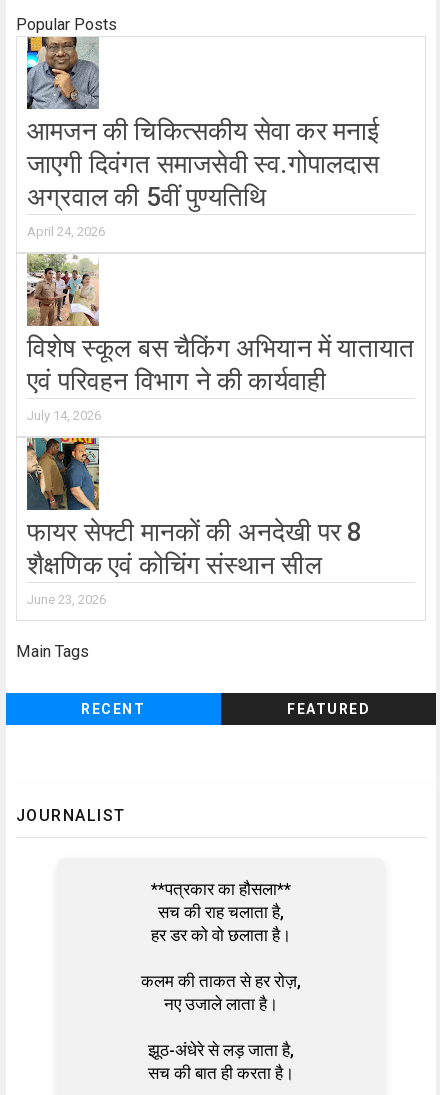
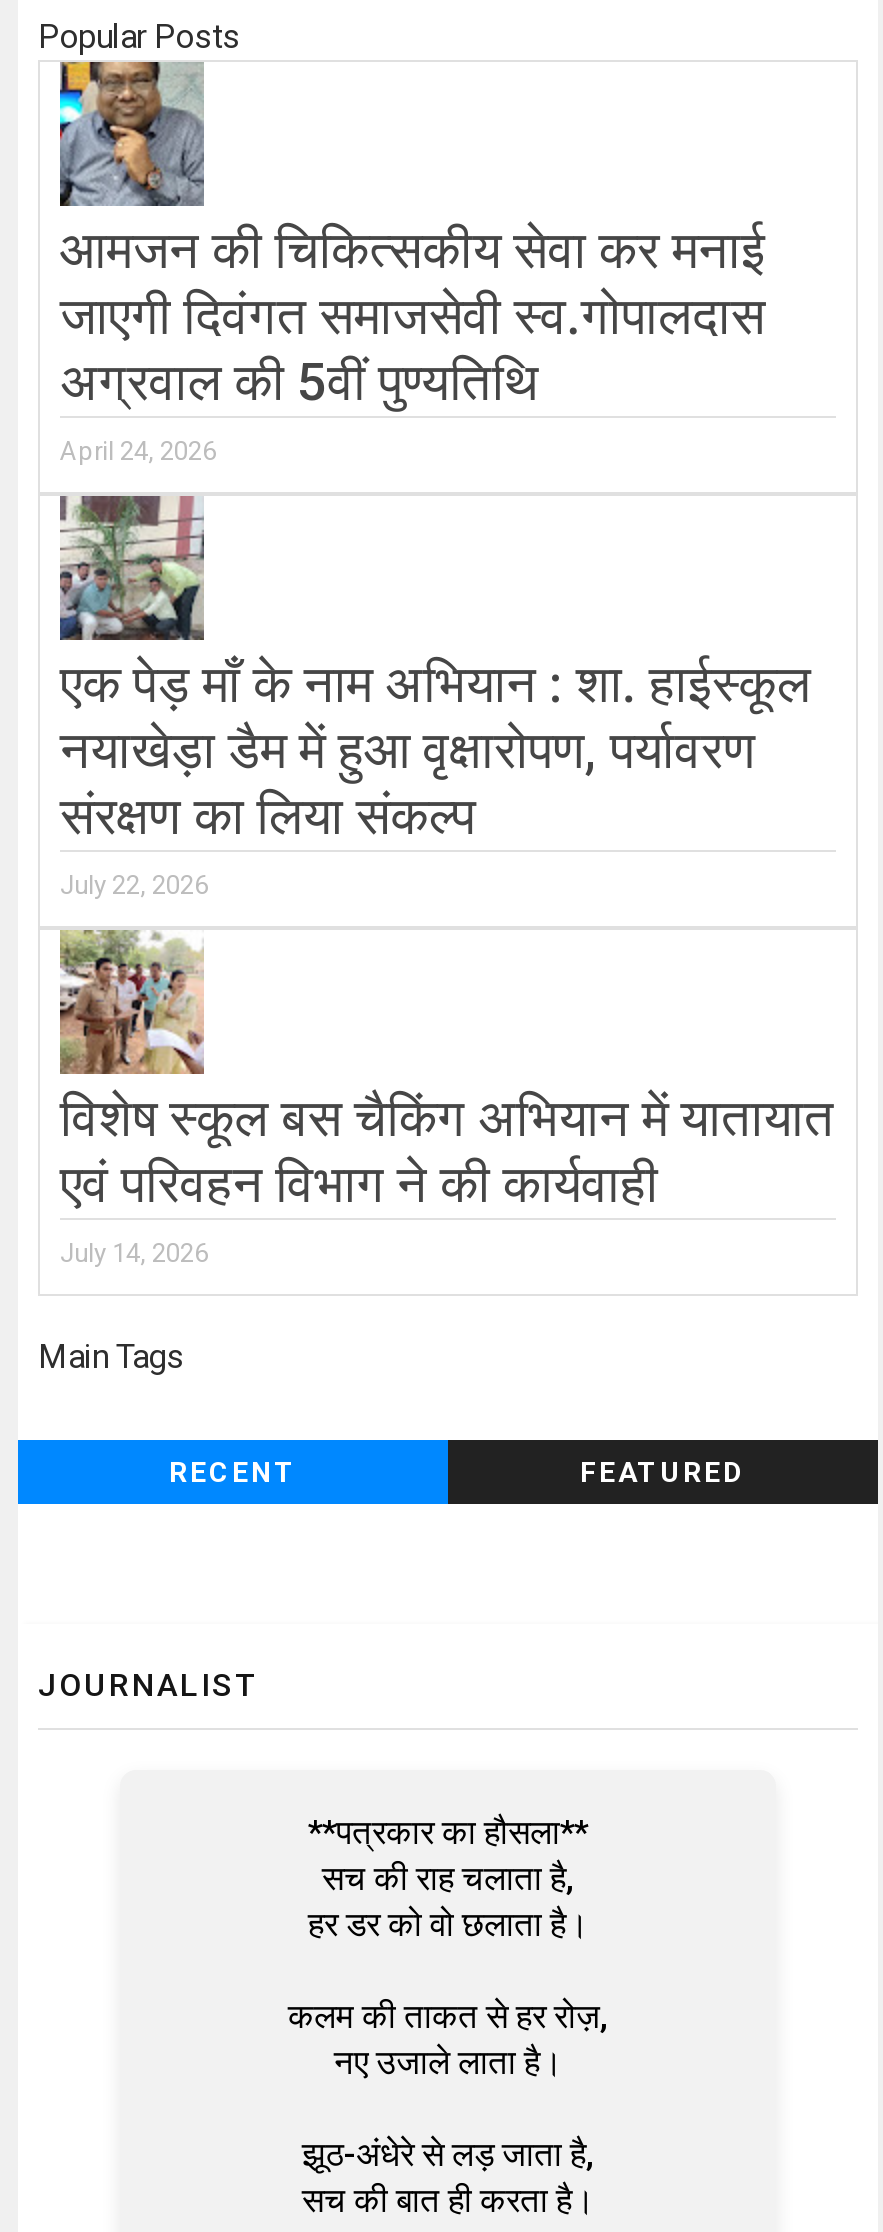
none -> [60,496,811,900] [image] | एक पेड़ माँ के नाम अभियान : शा. हाईस्कूल | नयाखेड़ा डैम में हुआ वृक्षारोपण, पर्यावरण | संरक्षण का लिया संकल्प | July 22, 2026
moved [25,252,414,423] -> [56,926,834,1268]: [image] | विशेष स्कूल बस चैकिंग अभियान में यातायात | एवं परिवहन विभाग ने की कार्यवाही | July 14, 2026
[26,437,363,607] [image] | फायर सेफ्टी मानकों की अनदेखी पर 8 | शैक्षणिक एवं कोचिंग संस्थान सील | June 23, 2026 -> none

